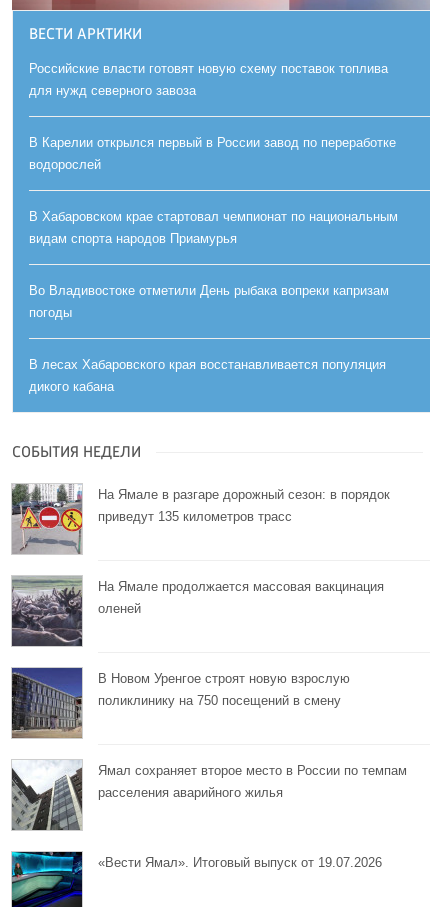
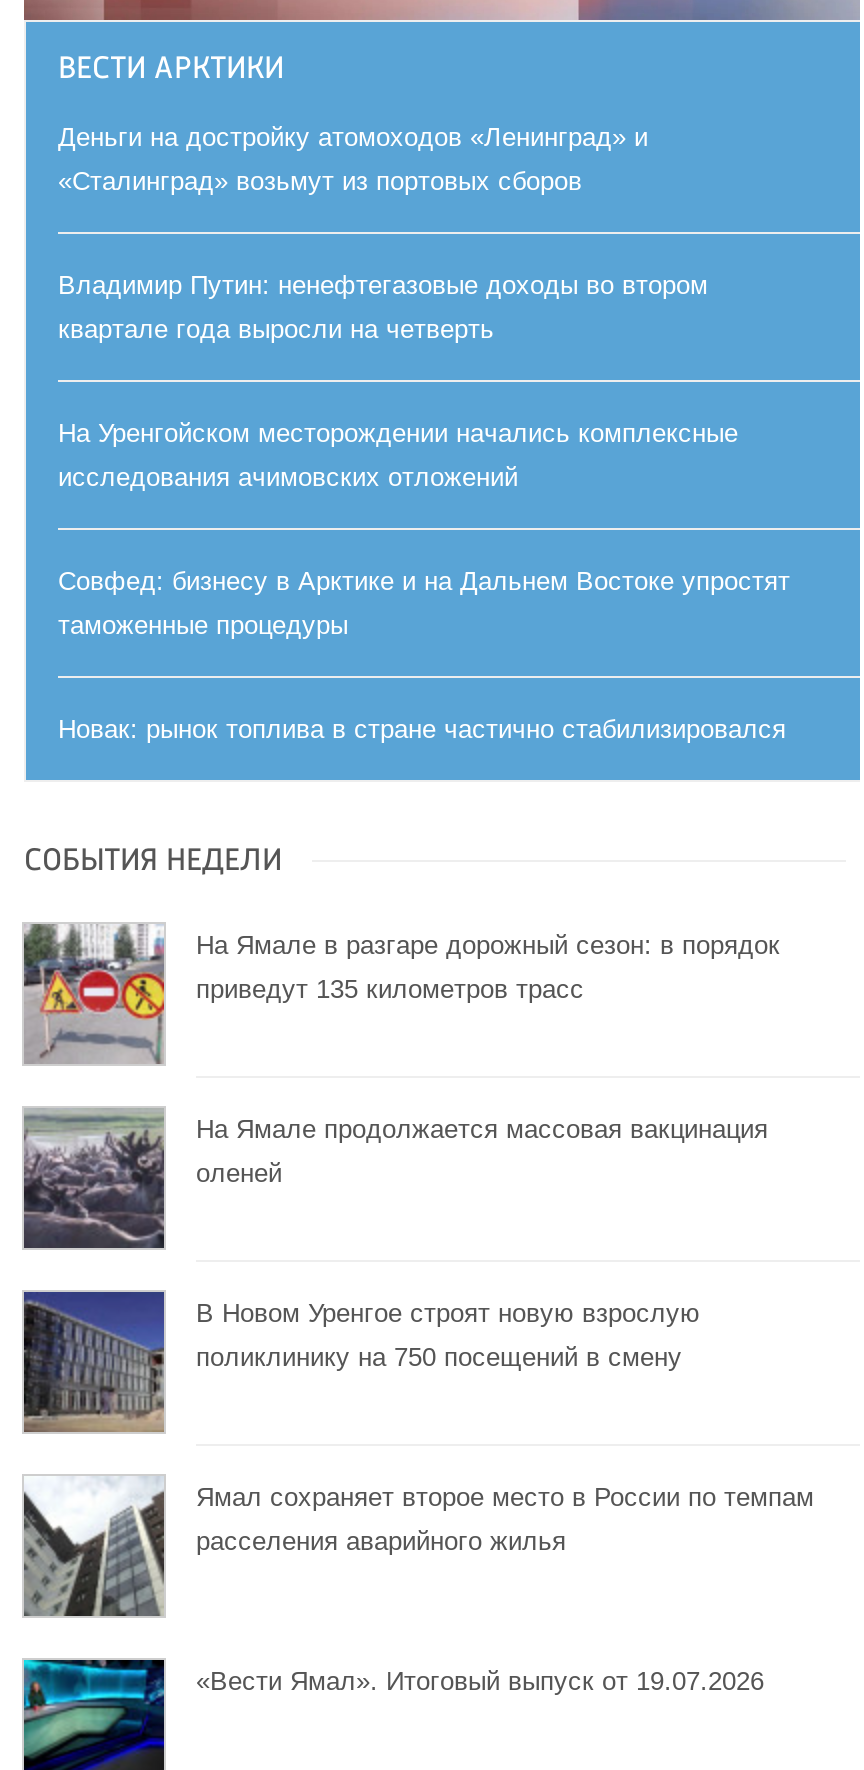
[29,61,398,394] Российские власти готовят новую схему поставок топлива | для нужд северного завоза | В Карелии открылся первый в России завод по переработке | водорослей | В Хабаровском крае стартовал чемпионат по национальным | видам спорта народов Приамурья | Во Владивостоке отметили День рыбака вопреки капризам | погоды | В лесах Хабаровского края восстанавливается популяция | дикого кабана -> [58,123,790,745] Деньги на достройку атомоходов «Ленинград» и | «Сталинград» возьмут из портовых сборов | Владимир Путин: ненефтегазовые доходы во втором | квартале года выросли на четверть | На Уренгойском месторождении начались комплексные | исследования ачимовских отложений | Совфед: бизнесу в Арктике и на Дальнем Востоке упростят | таможенные процедуры | Новак: рынок топлива в стране частично стабилизировался

